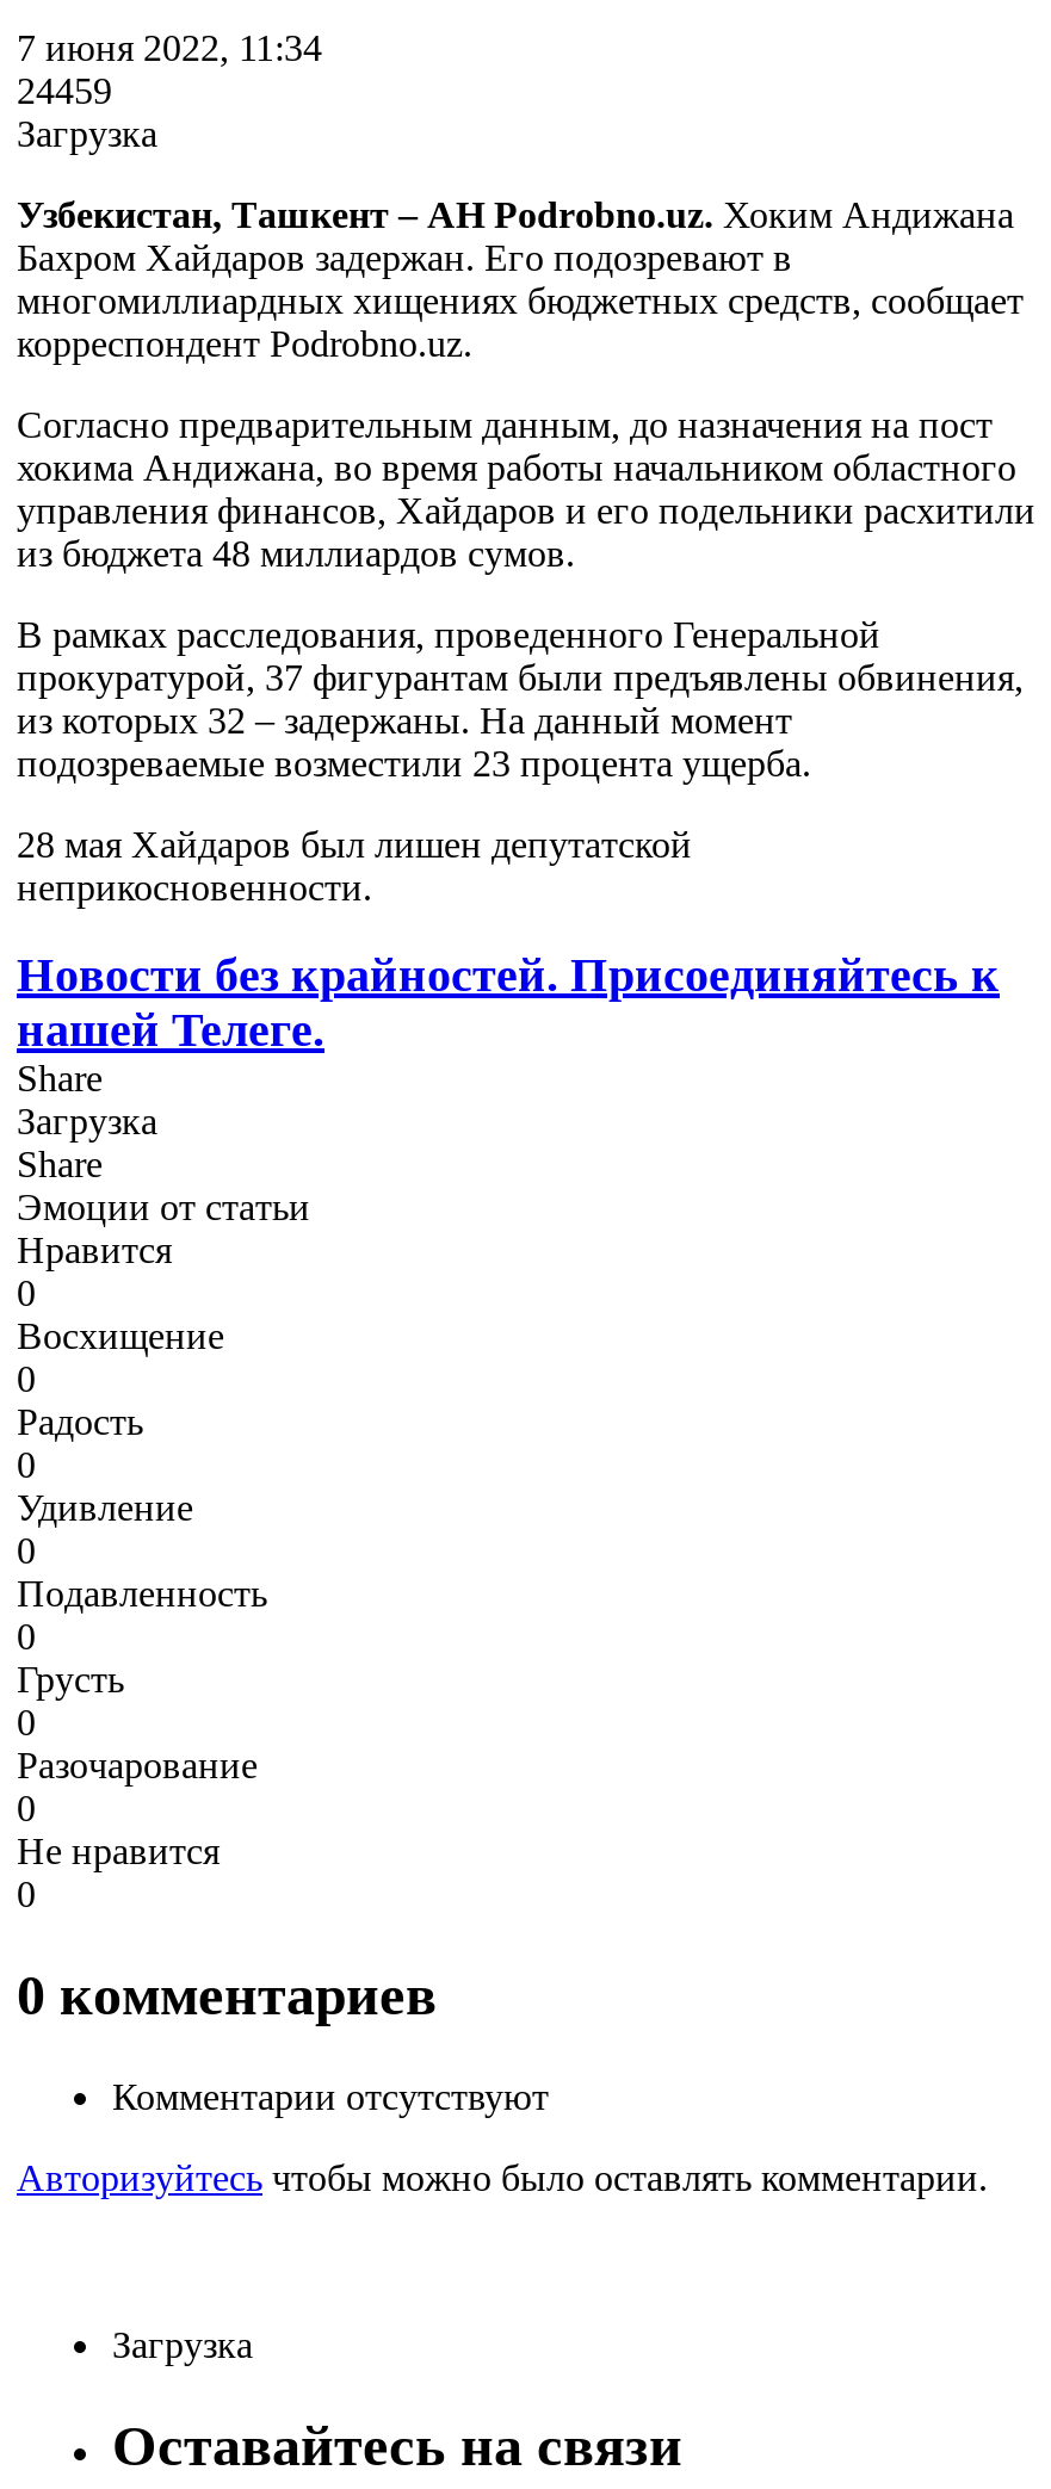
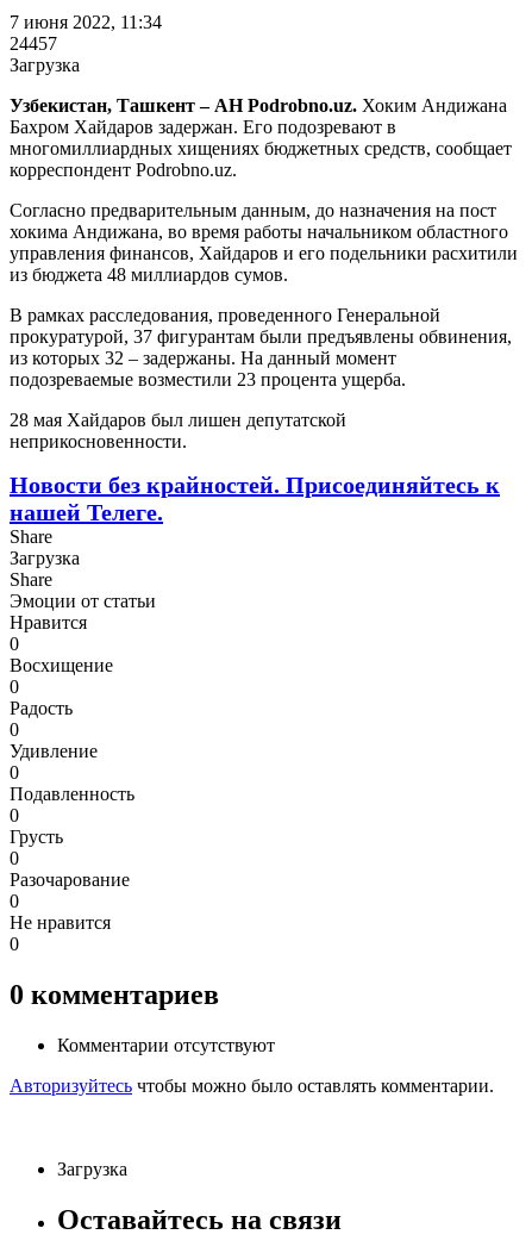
[17,70,112,110] 24459 -> [10,33,57,53] 24457

